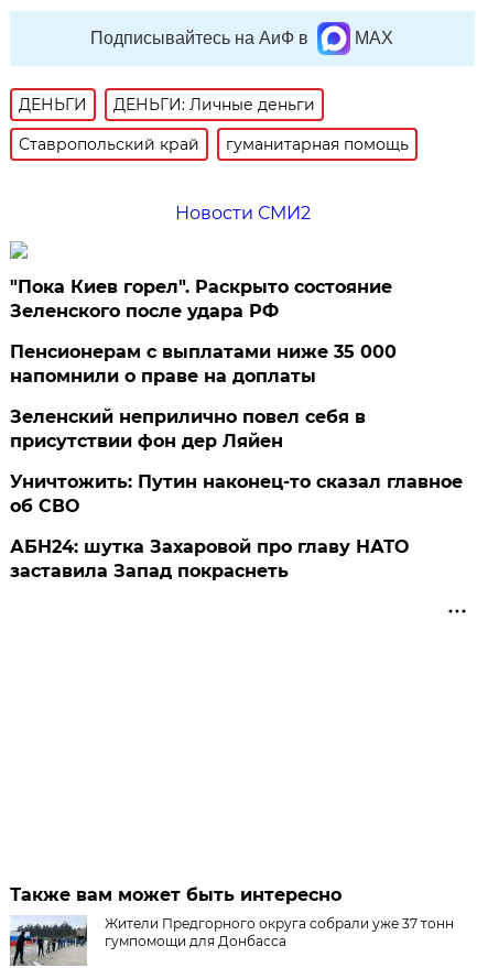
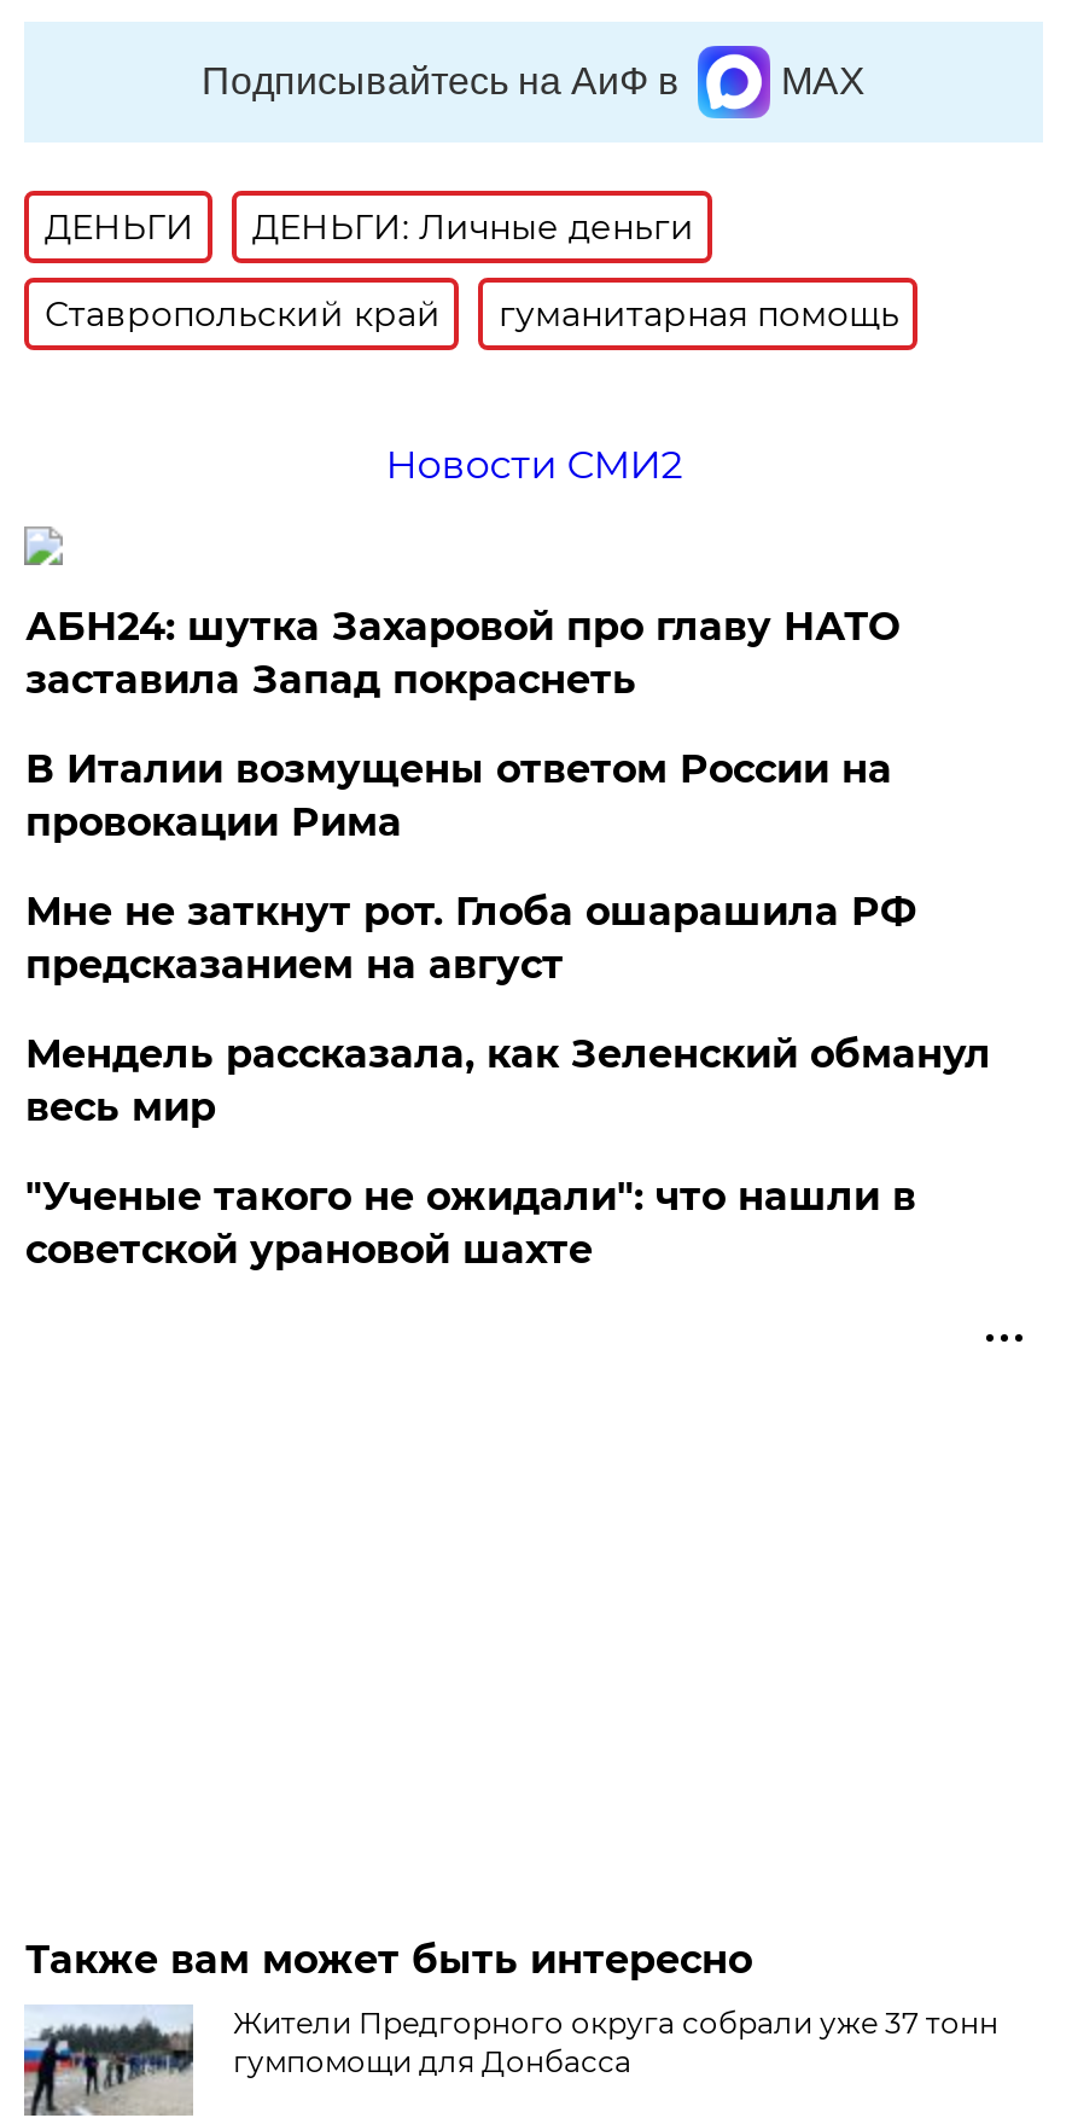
[10,276,463,516] "Пока Киев горел". Раскрыто состояние | Зеленского после удара РФ | Пенсионерам с выплатами ниже 35 000 | напомнили о праве на доплаты | Зеленский неприлично повел cебя в | присутствии фон дер Ляйен | Уничтожить: Путин наконец-то сказал главное | об СВО -> none
moved [10,536,409,581] -> [25,604,899,703]: АБН24: шутка Захаровой про главу НАТО | заставила Запад покраснеть
none -> [25,746,991,1273] В Италии возмущены ответом России на | провокации Рима | Мне не заткнут рот. Глоба ошарашила РФ | предсказанием на август | Мендель рассказала, как Зеленский обманул | весь мир | "Ученые такого не ожидали": что нашли в | советской урановой шахте

